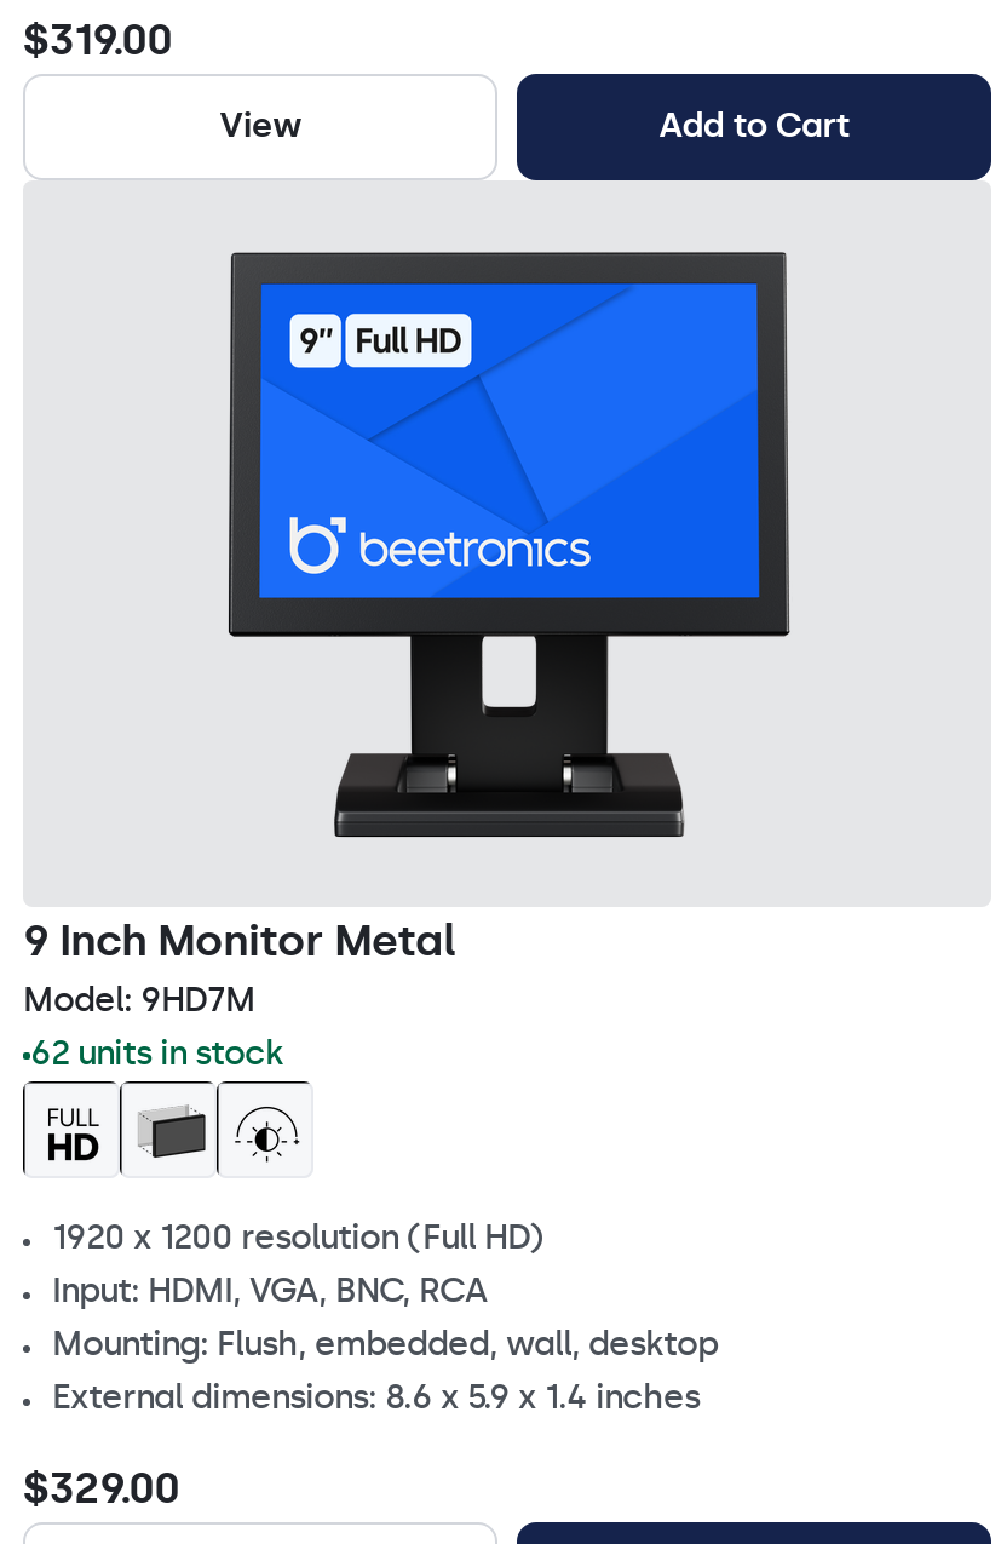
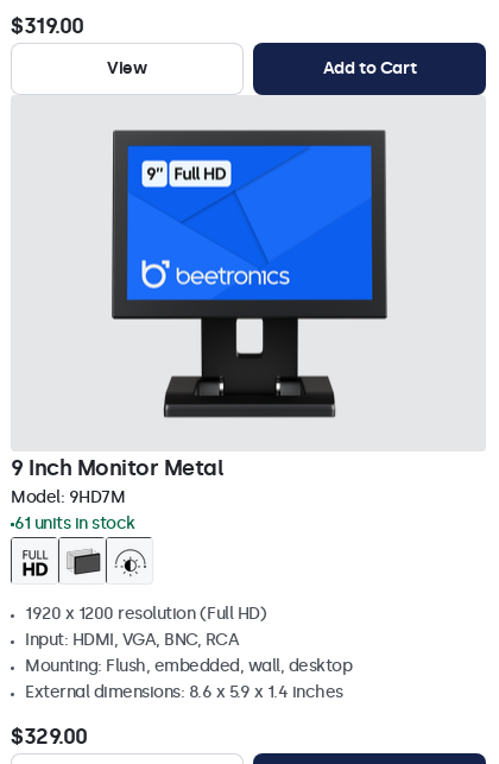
[30,1033,283,1074] 62 units in stock -> [14,513,135,533] 61 units in stock

